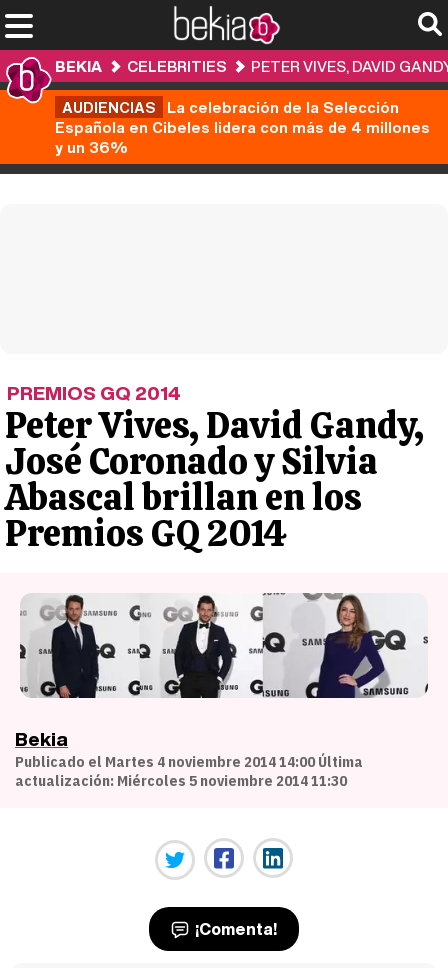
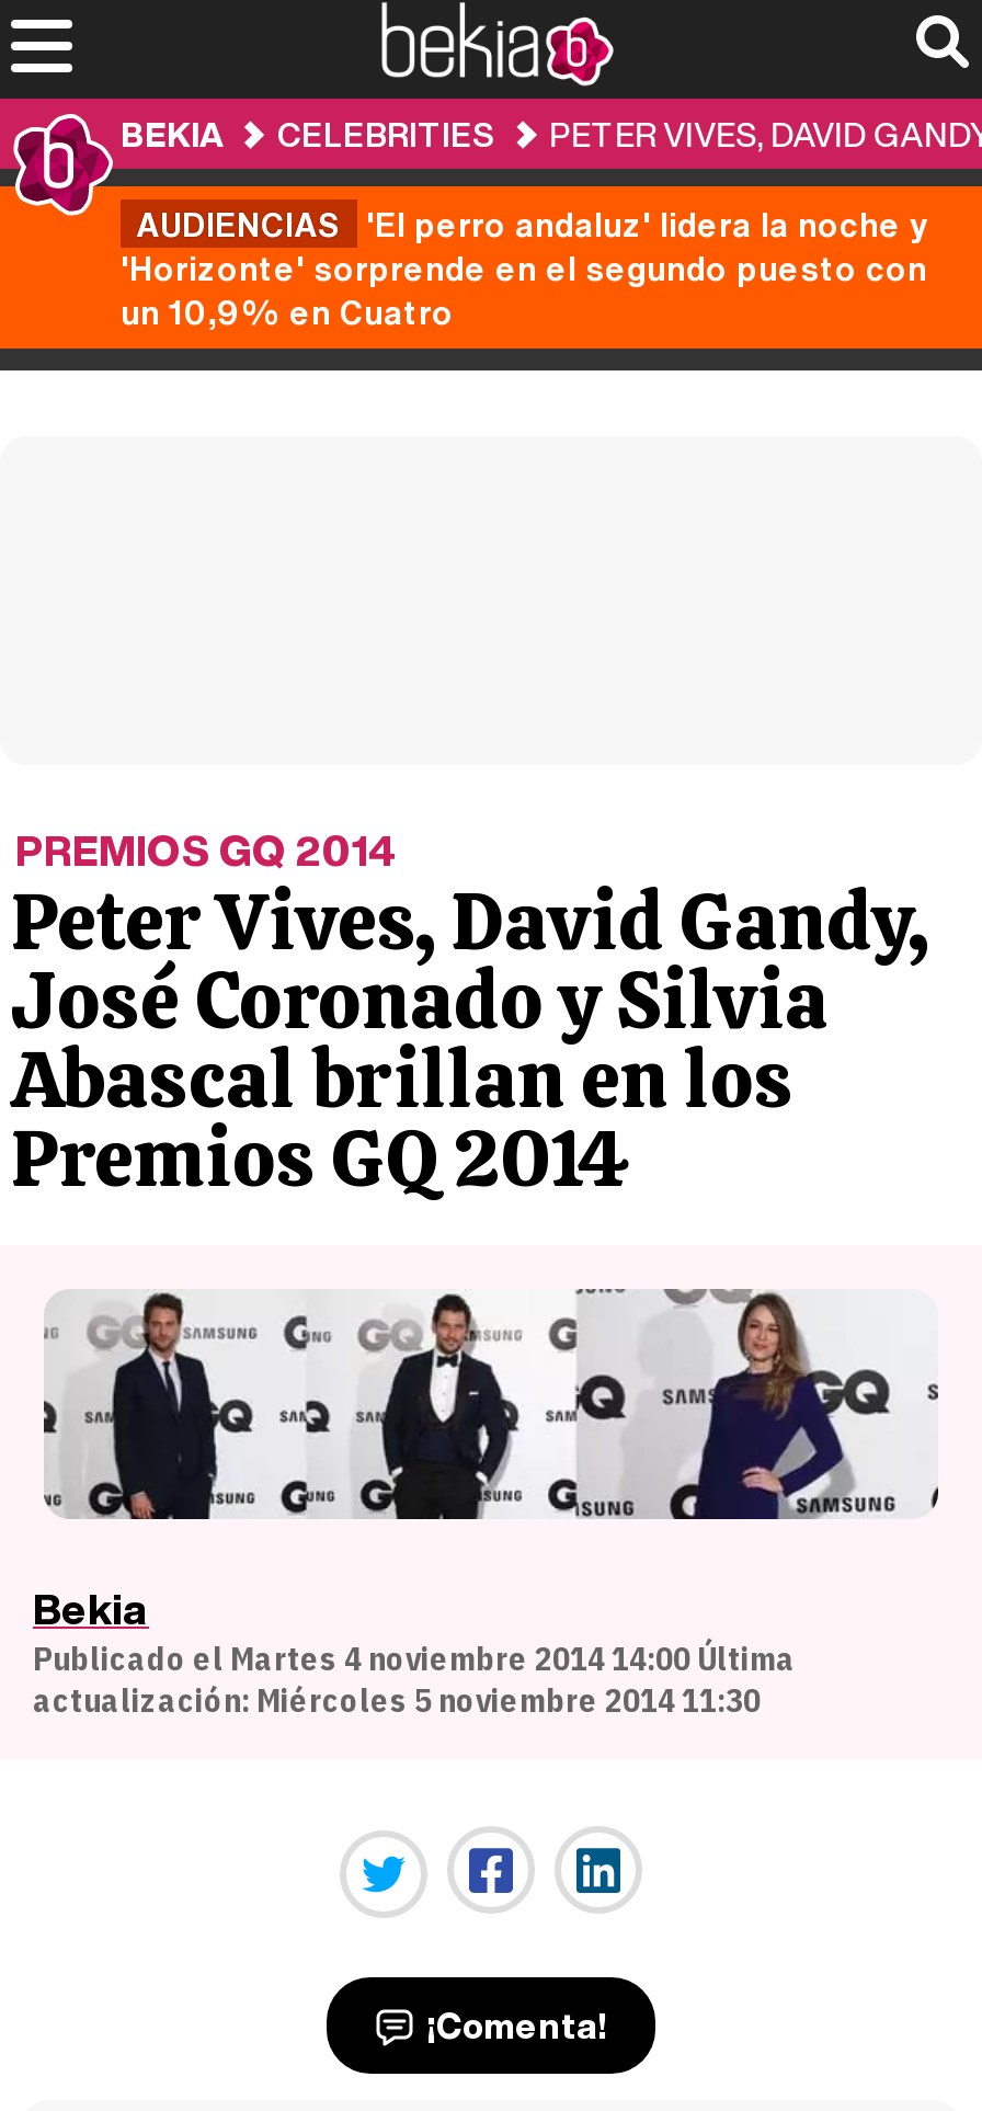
[55,96,430,158] AUDIENCIAS La celebración de la Selección | Española en Cibeles lidera con más de 4 millones | y un 36% -> [121,199,927,335] AUDIENCIAS 'El perro andaluz' lidera la noche y | 'Horizonte' sorprende en el segundo puesto con | un 10,9% en Cuatro

